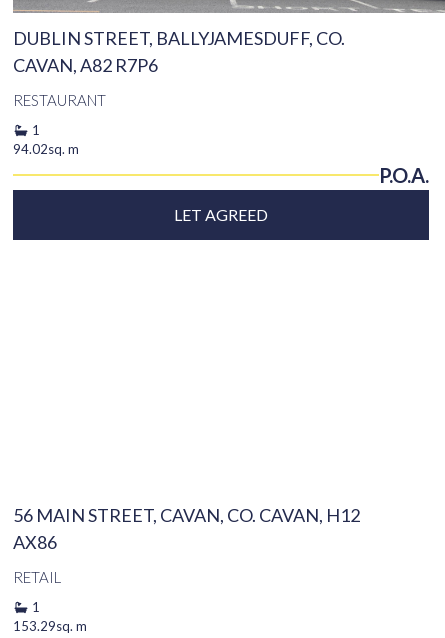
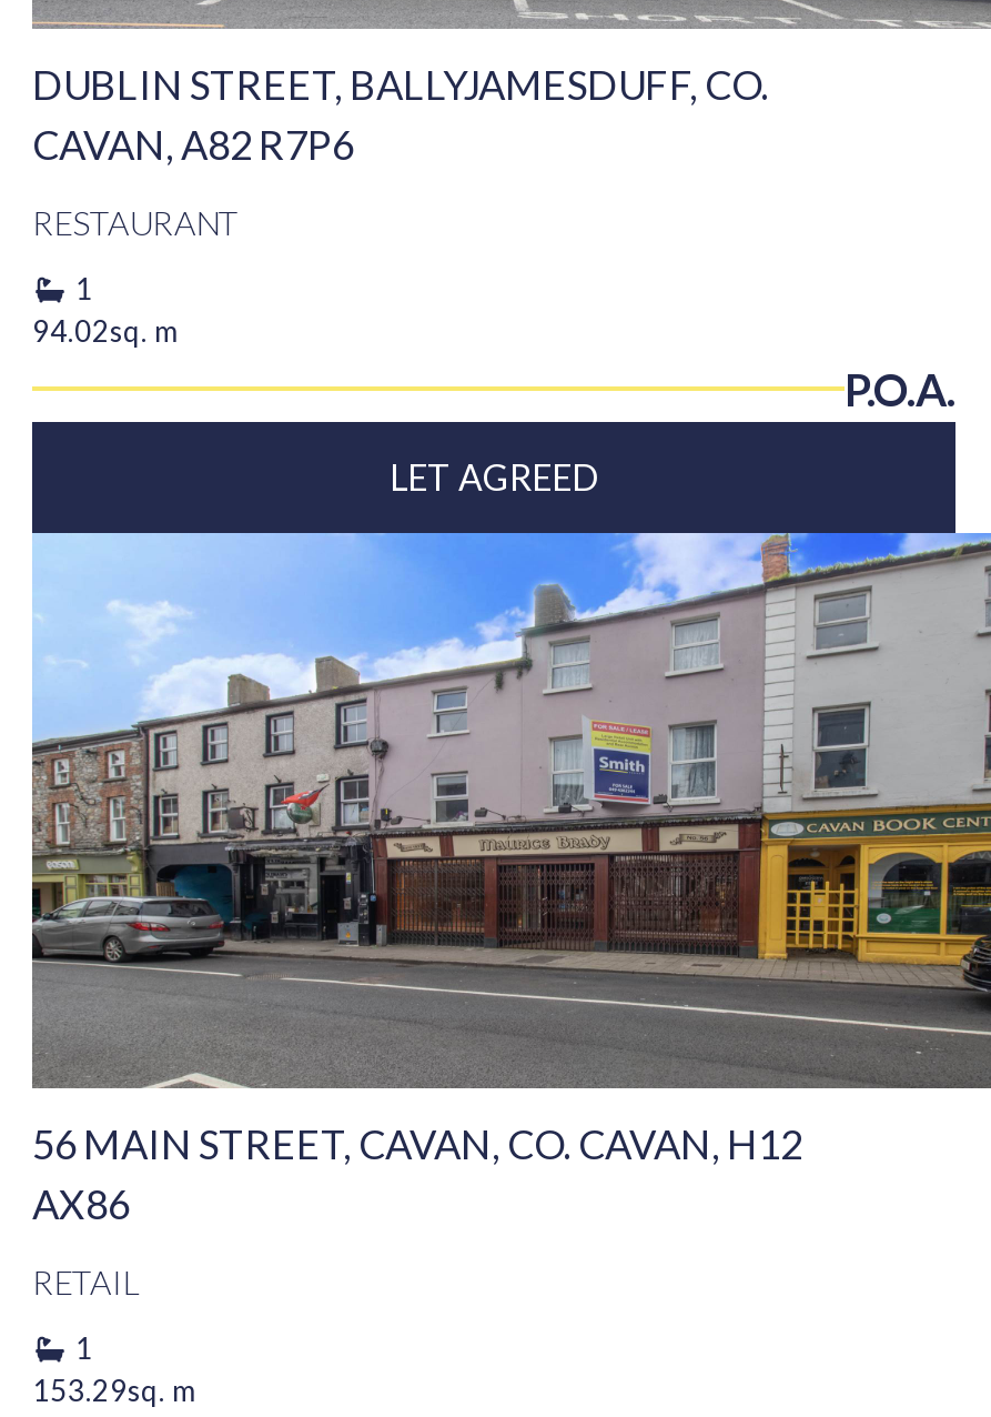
none -> [30,531,984,1091] [image]

